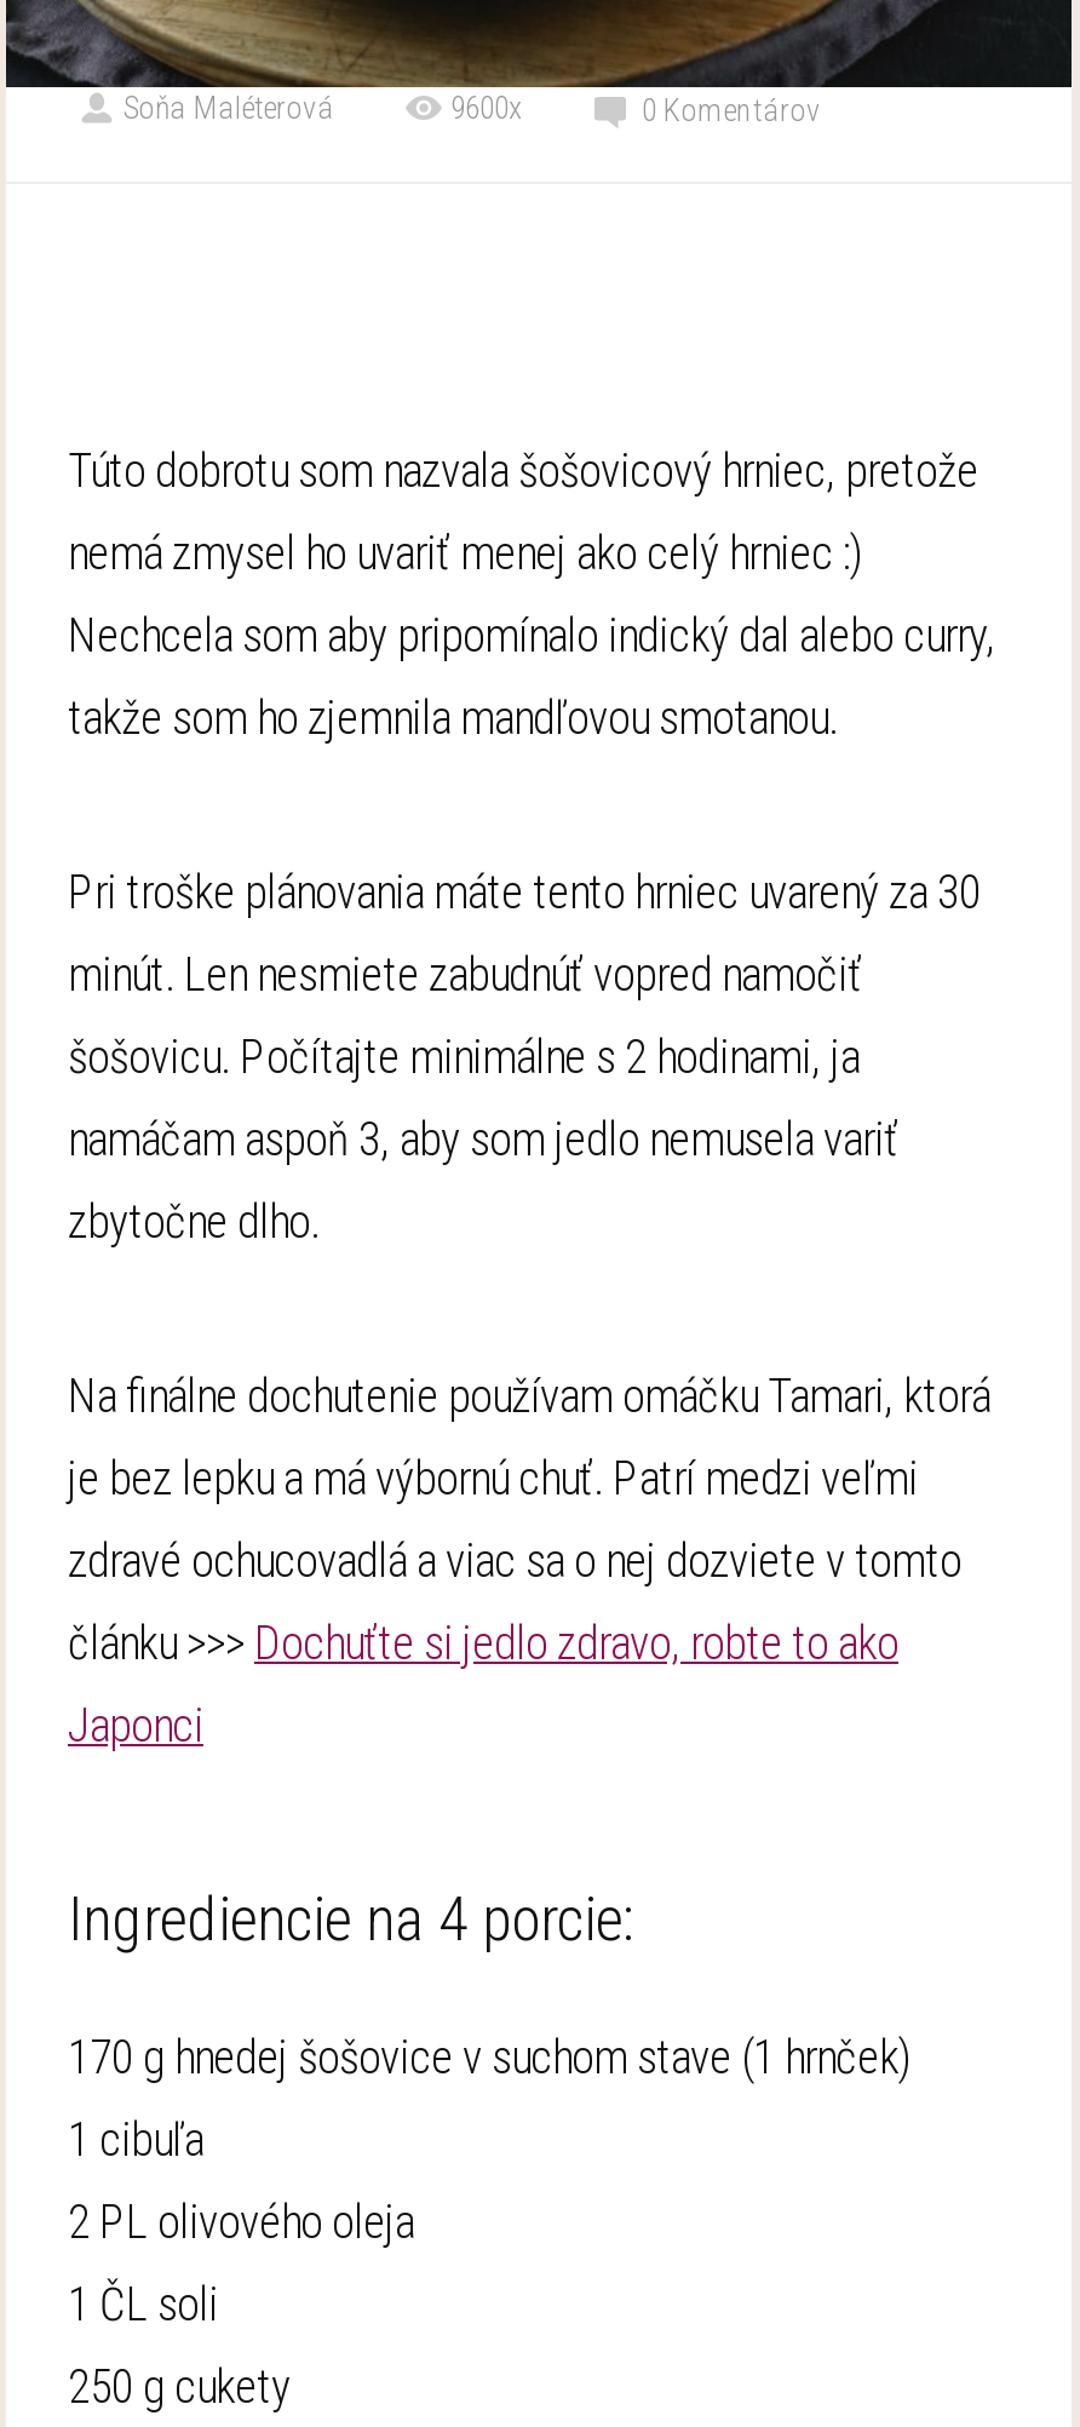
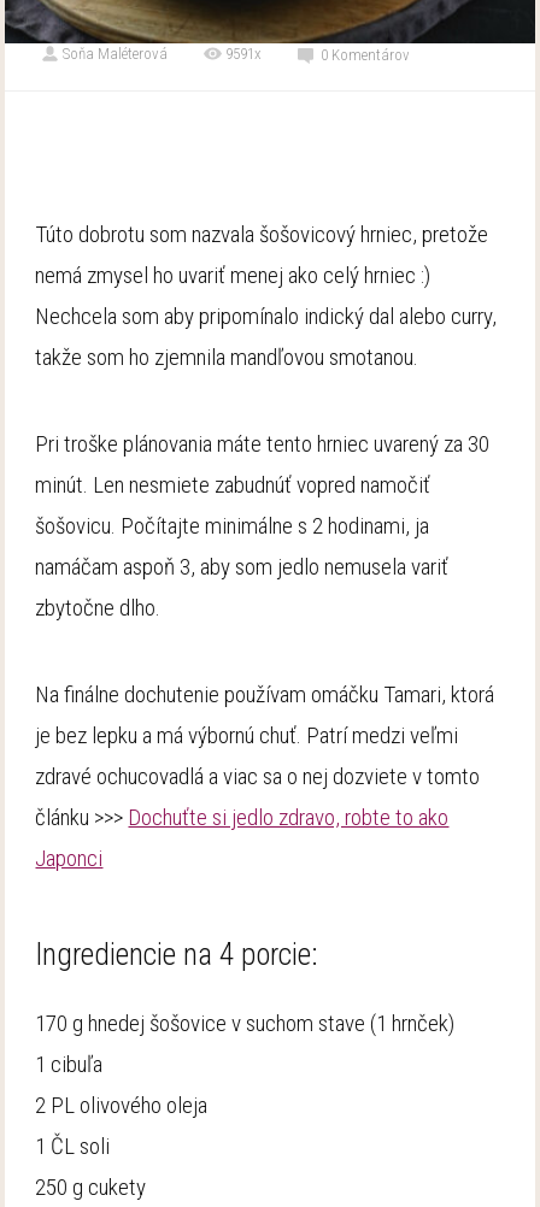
[450,89,523,125] 9600x -> [226,44,262,62] 9591x

